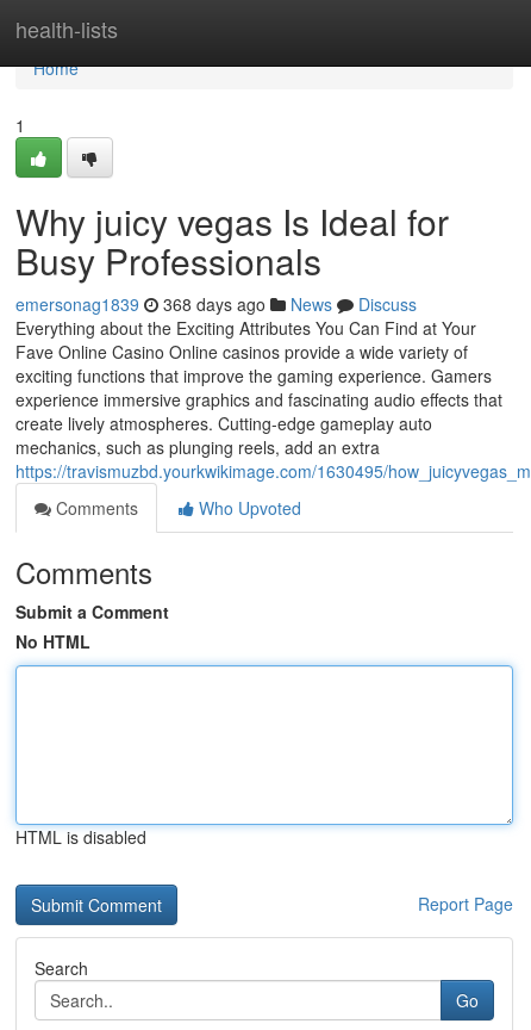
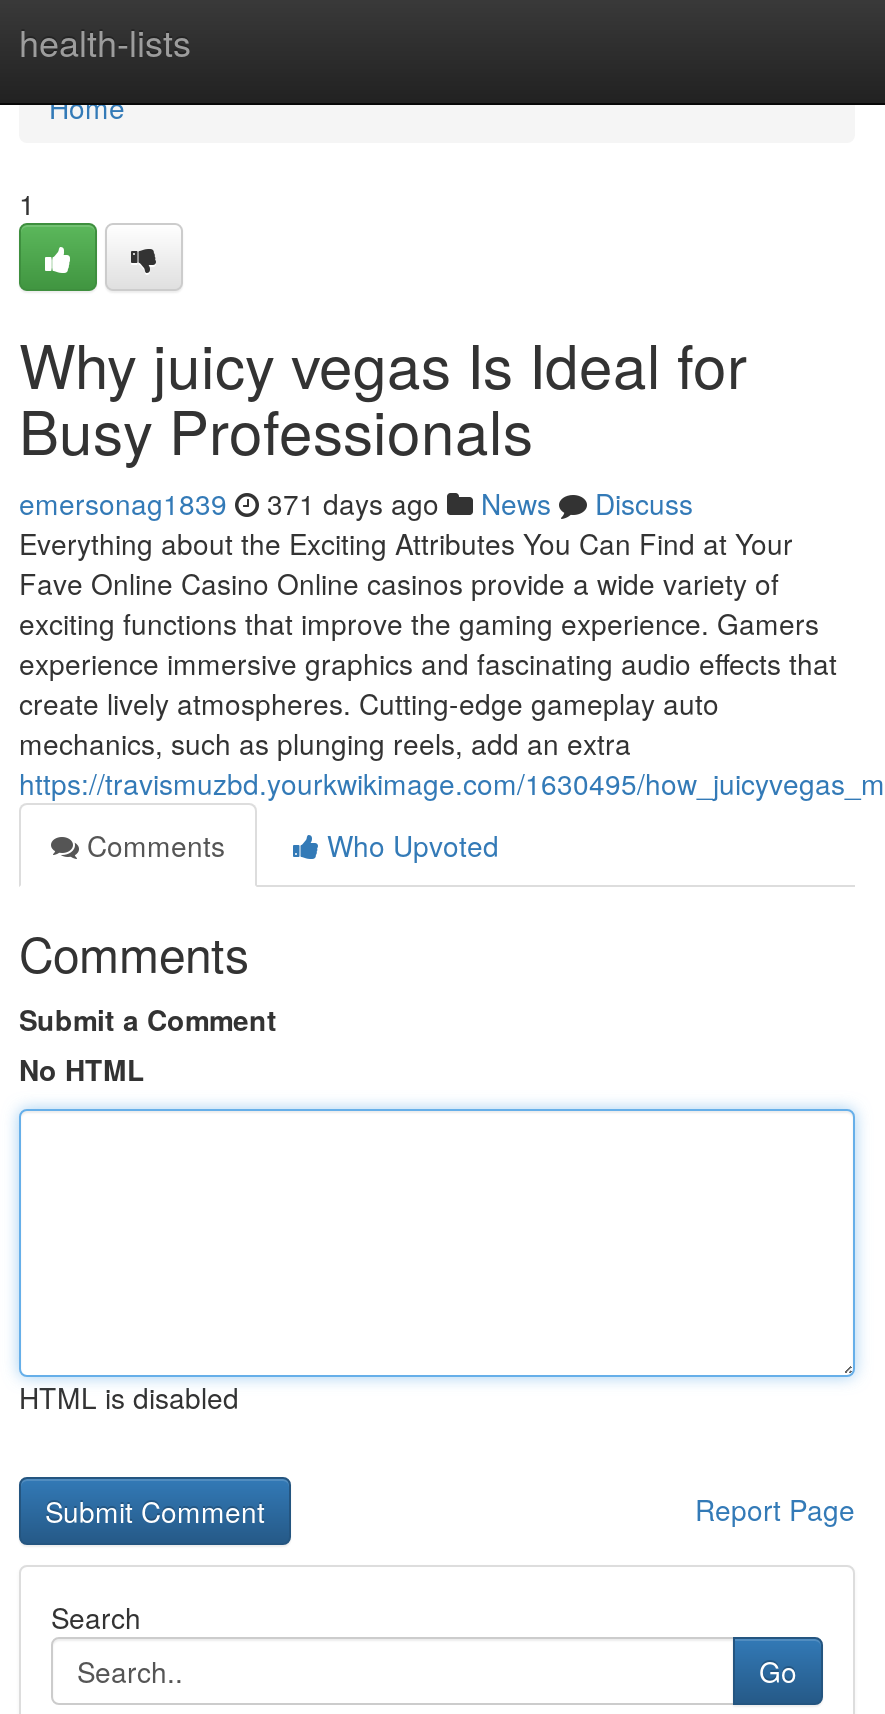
[15,292,417,316] emersonag1839 368 days ago News Discuss -> [19,483,693,523] emersonag1839 371 days ago News Discuss

